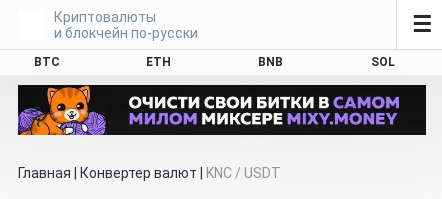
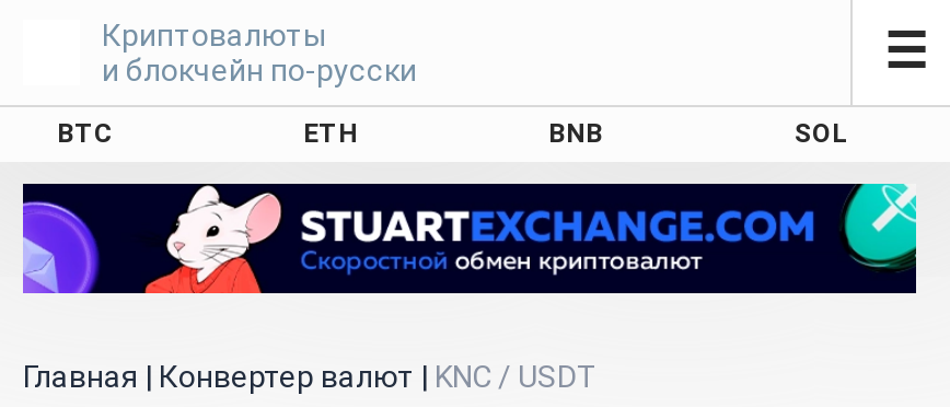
[17,84,427,136] [image] -> [21,182,918,295] [image]

